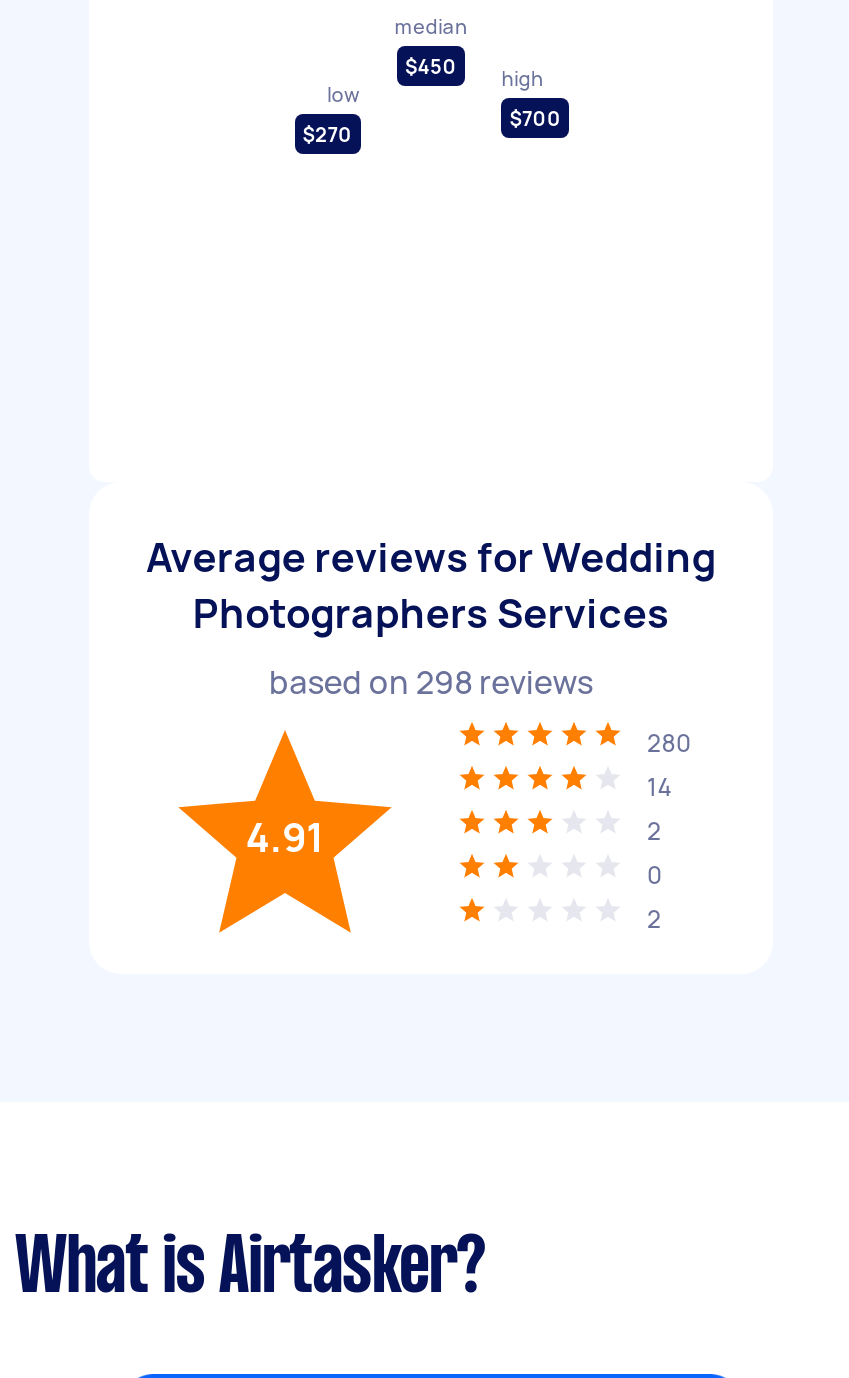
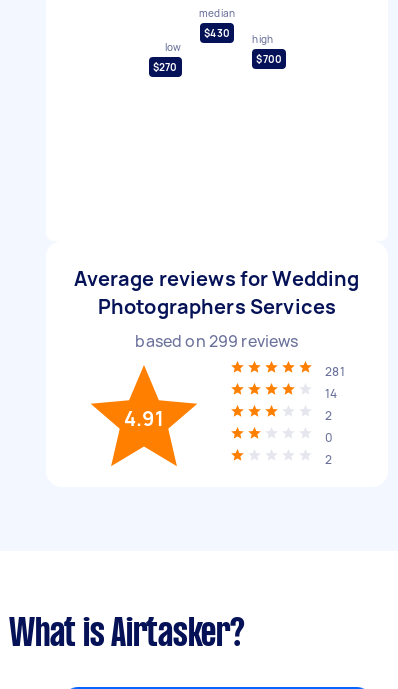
[405,52,544,93] $450 high -> [204,26,273,46] $430 high
[269,660,593,704] based on 298 reviews -> [135,330,298,352] based on 299 reviews
[647,726,693,760] 280 -> [325,363,345,380] 281

